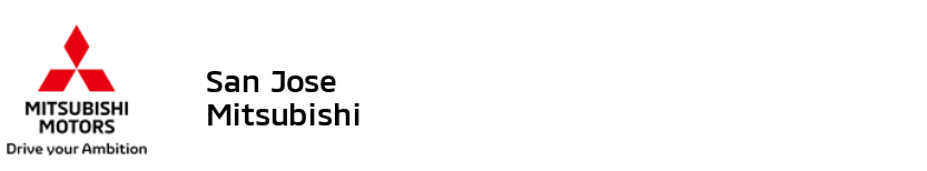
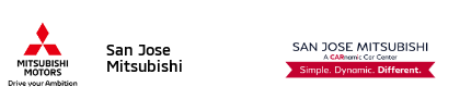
none -> [285,41,436,79] [image]

